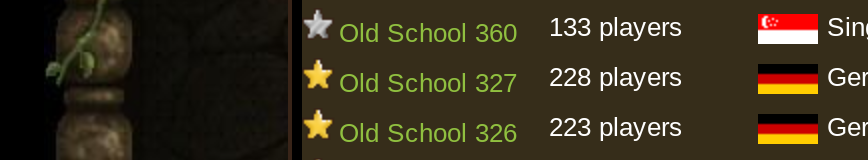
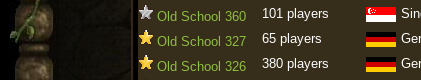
[339,12,683,48] Old School 360 133 players -> [156,6,328,24] Old School 360 101 players
[339,62,683,98] Old School 327 228 players -> [156,31,321,49] Old School 327 65 players
[339,112,683,148] Old School 326 223 players -> [156,56,328,74] Old School 326 380 players

